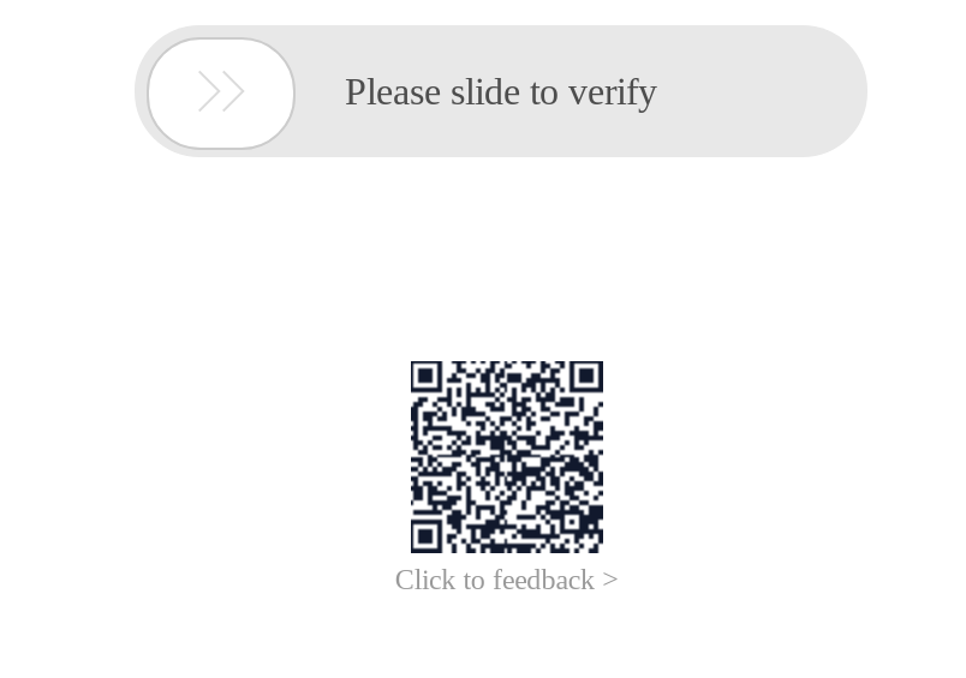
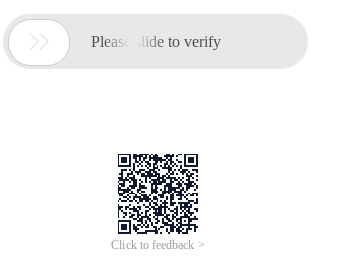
[409,359,606,556] [image] -> [118,154,199,235] [image]

